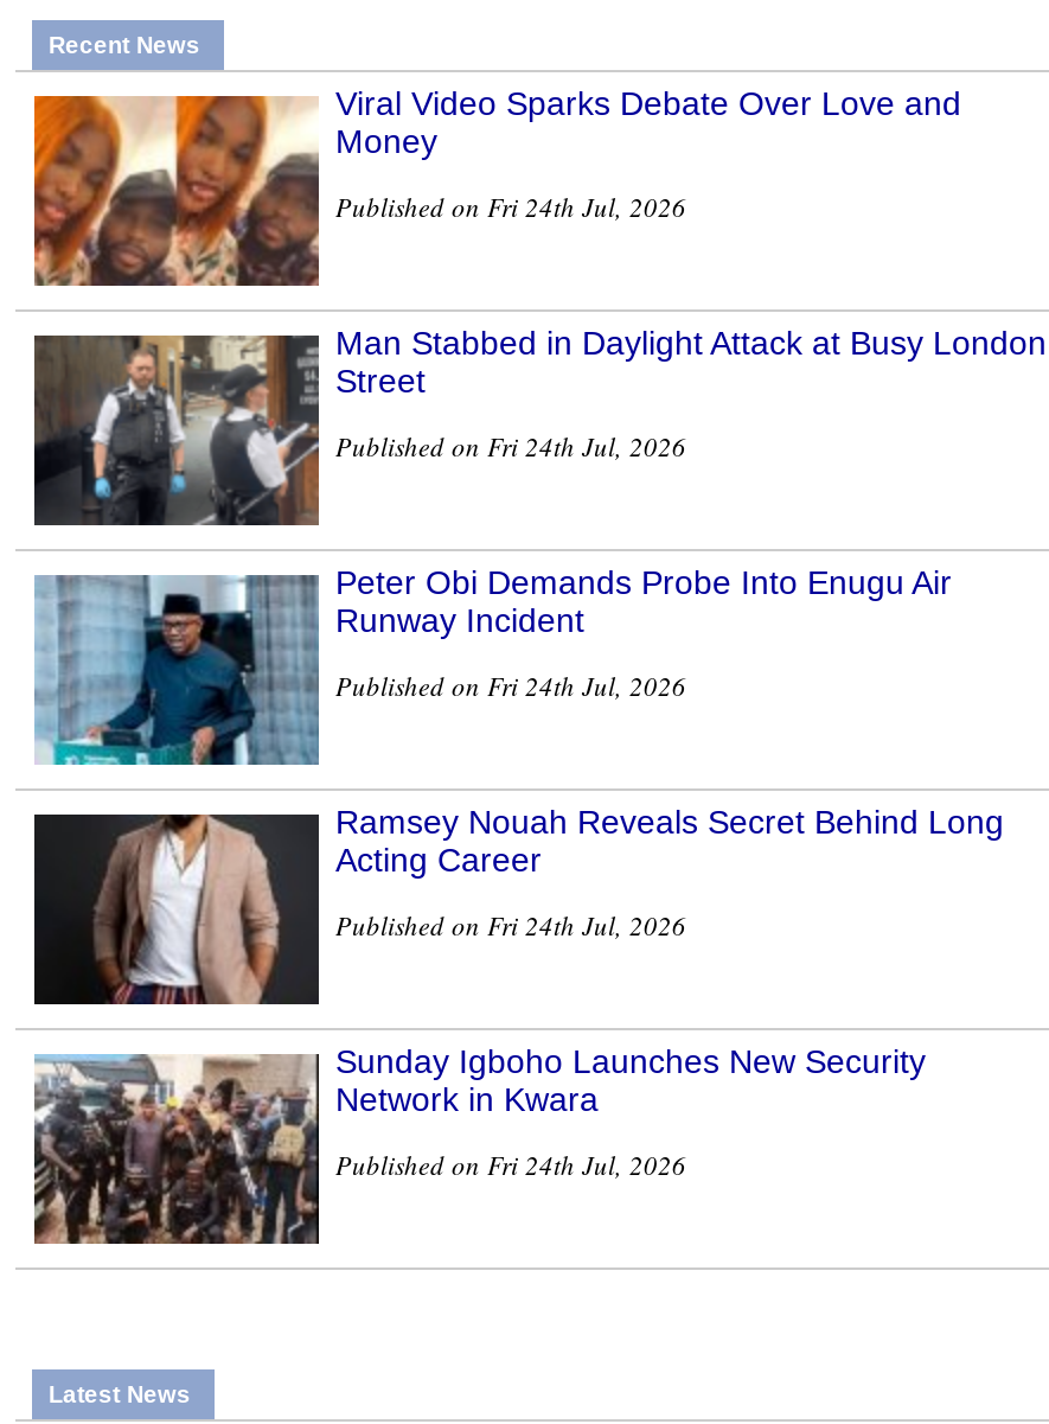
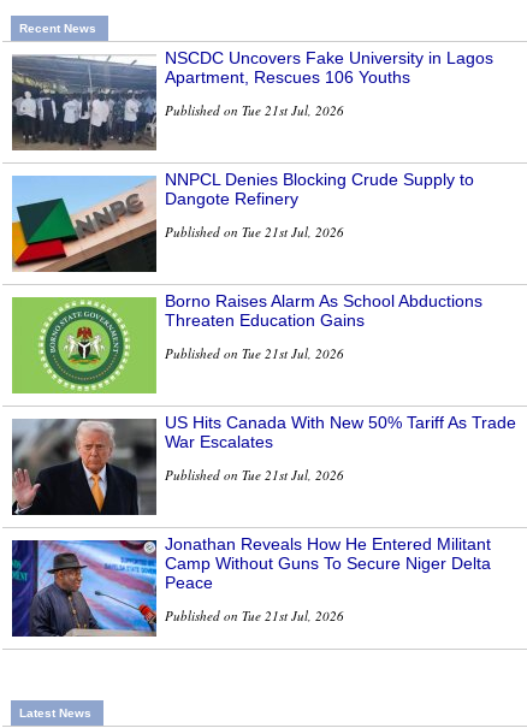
[32,84,961,286] [image] | Viral Video Sparks Debate Over Love and | Money -> [11,48,493,152] [image] | NSCDC Uncovers Fake University in Lagos | Apartment, Rescues 106 Youths
[335,189,686,224] Published on Fri 24th Jul, 2026 -> [165,101,344,119] Published on Tue 21st Jul, 2026
[32,324,1047,528] [image] | Man Stabbed in Daylight Attack at Busy London | Street -> [11,170,474,273] [image] | NNPCL Denies Blocking Crude Supply to | Dangote Refinery
[335,428,686,464] Published on Fri 24th Jul, 2026 -> [165,223,344,241] Published on Tue 21st Jul, 2026
[32,563,952,767] [image] | Peter Obi Demands Probe Into Enugu Air | Runway Incident -> [11,291,482,395] [image] | Borno Raises Alarm As School Abductions | Threaten Education Gains
[335,668,686,703] Published on Fri 24th Jul, 2026 -> [165,344,344,362] Published on Tue 21st Jul, 2026
[32,803,1004,1007] [image] | Ramsey Nouah Reveals Secret Behind Long | Acting Career -> [11,413,516,516] [image] | US Hits Canada With New 50% Tariff As Trade | War Escalates
[335,907,686,943] Published on Fri 24th Jul, 2026 -> [165,466,344,484] Published on Tue 21st Jul, 2026
[32,1042,926,1246] [image] | Sunday Igboho Launches New Security | Network in Kwara -> [11,534,491,638] [image] | Jonathan Reveals How He Entered Militant | Camp Without Guns To Secure Niger Delta | Peace
[335,1147,686,1182] Published on Fri 24th Jul, 2026 -> [165,606,344,625] Published on Tue 21st Jul, 2026

